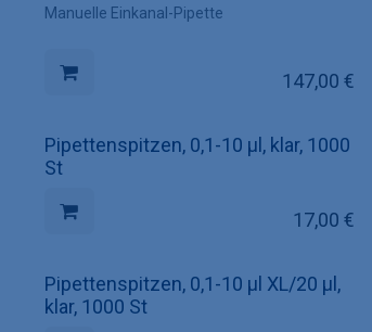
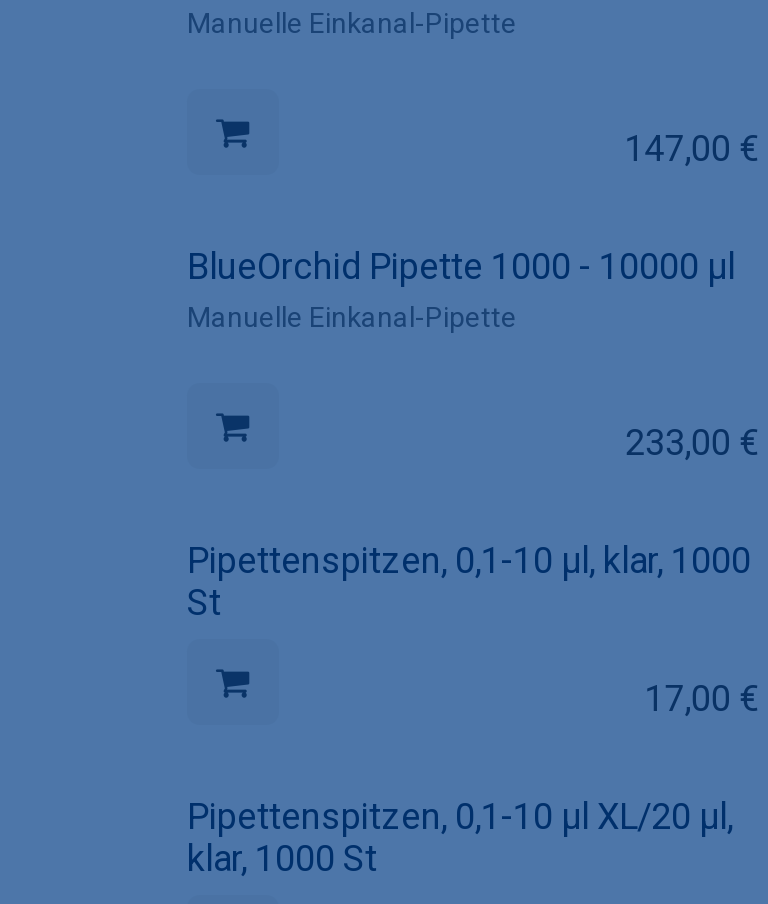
none -> [187,245,759,463] BlueOrchid Pipette 1000 - 10000 µl | Manuelle Einkanal-Pipette | 233,00 €

